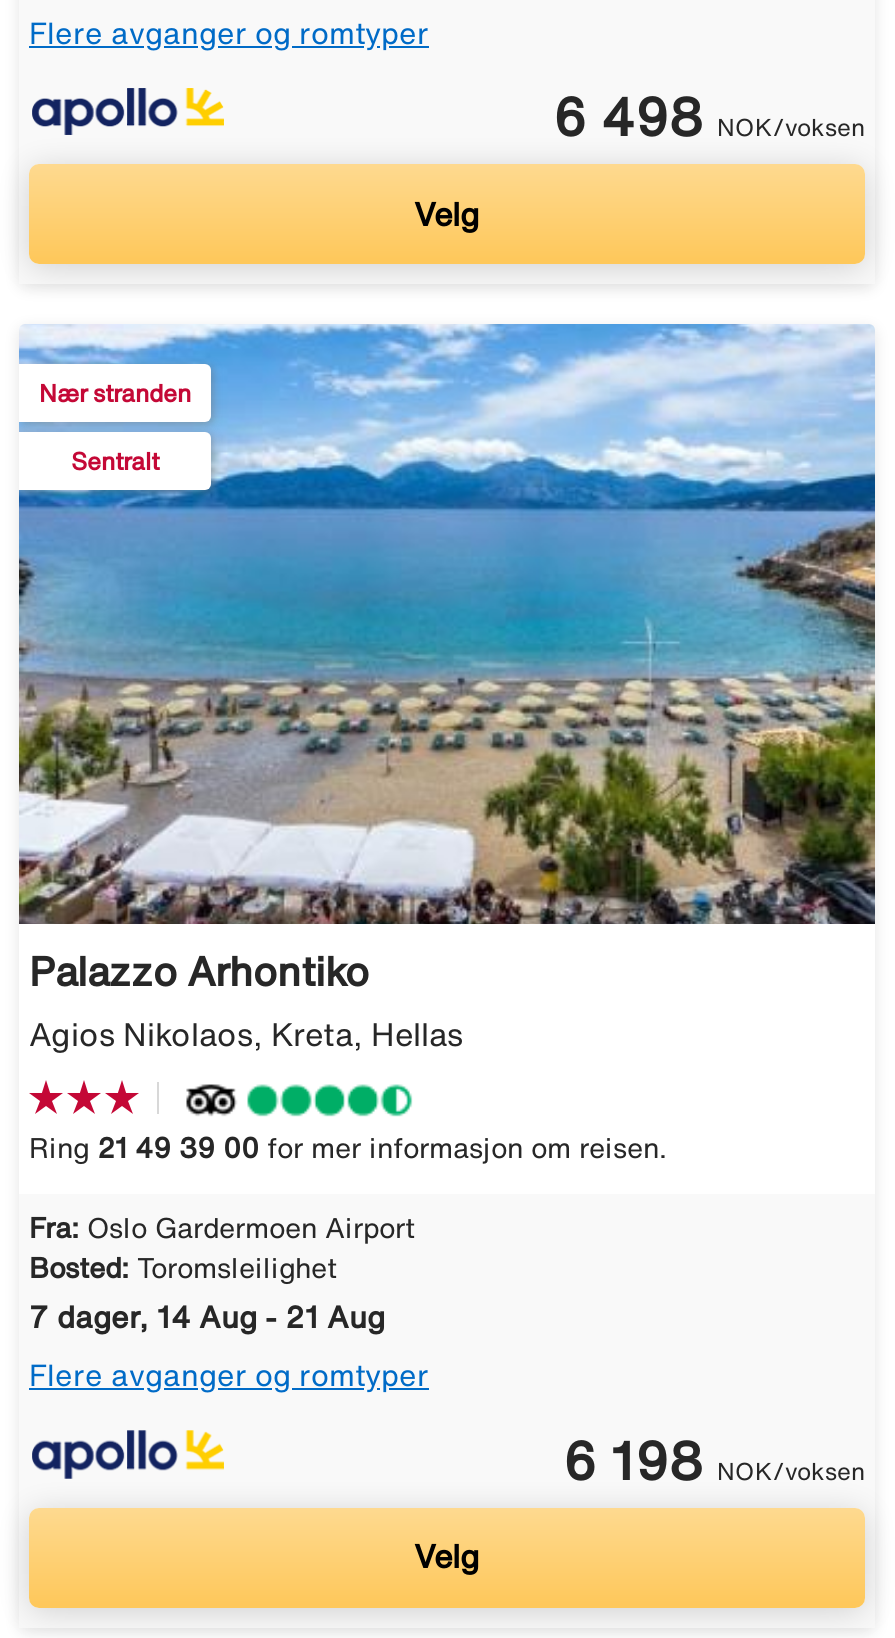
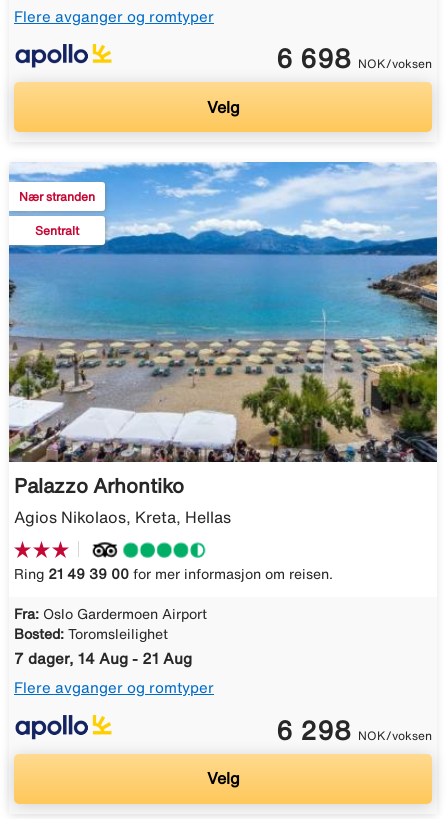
[553,90,865,142] 6 498 NOK/voksen -> [276,45,432,71] 6 698 NOK/voksen
[563,1433,865,1485] 6 198 NOK/voksen -> [276,717,432,743] 6 298 NOK/voksen

